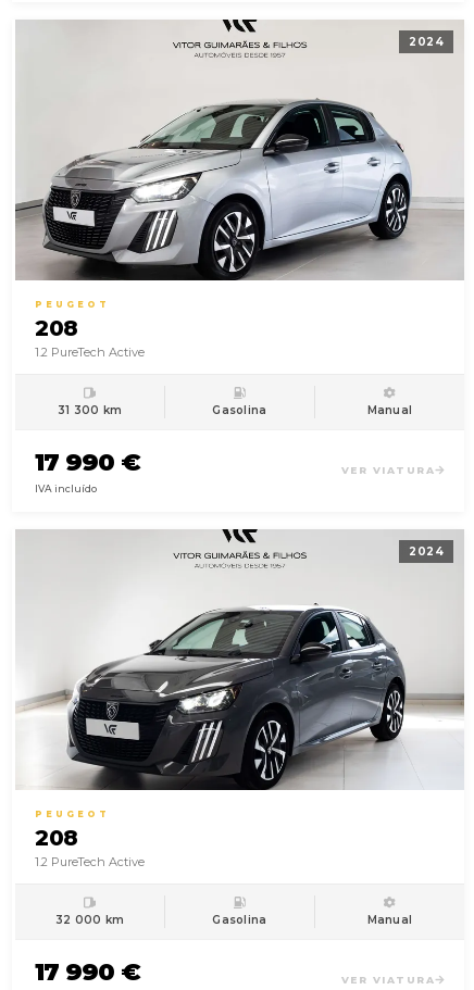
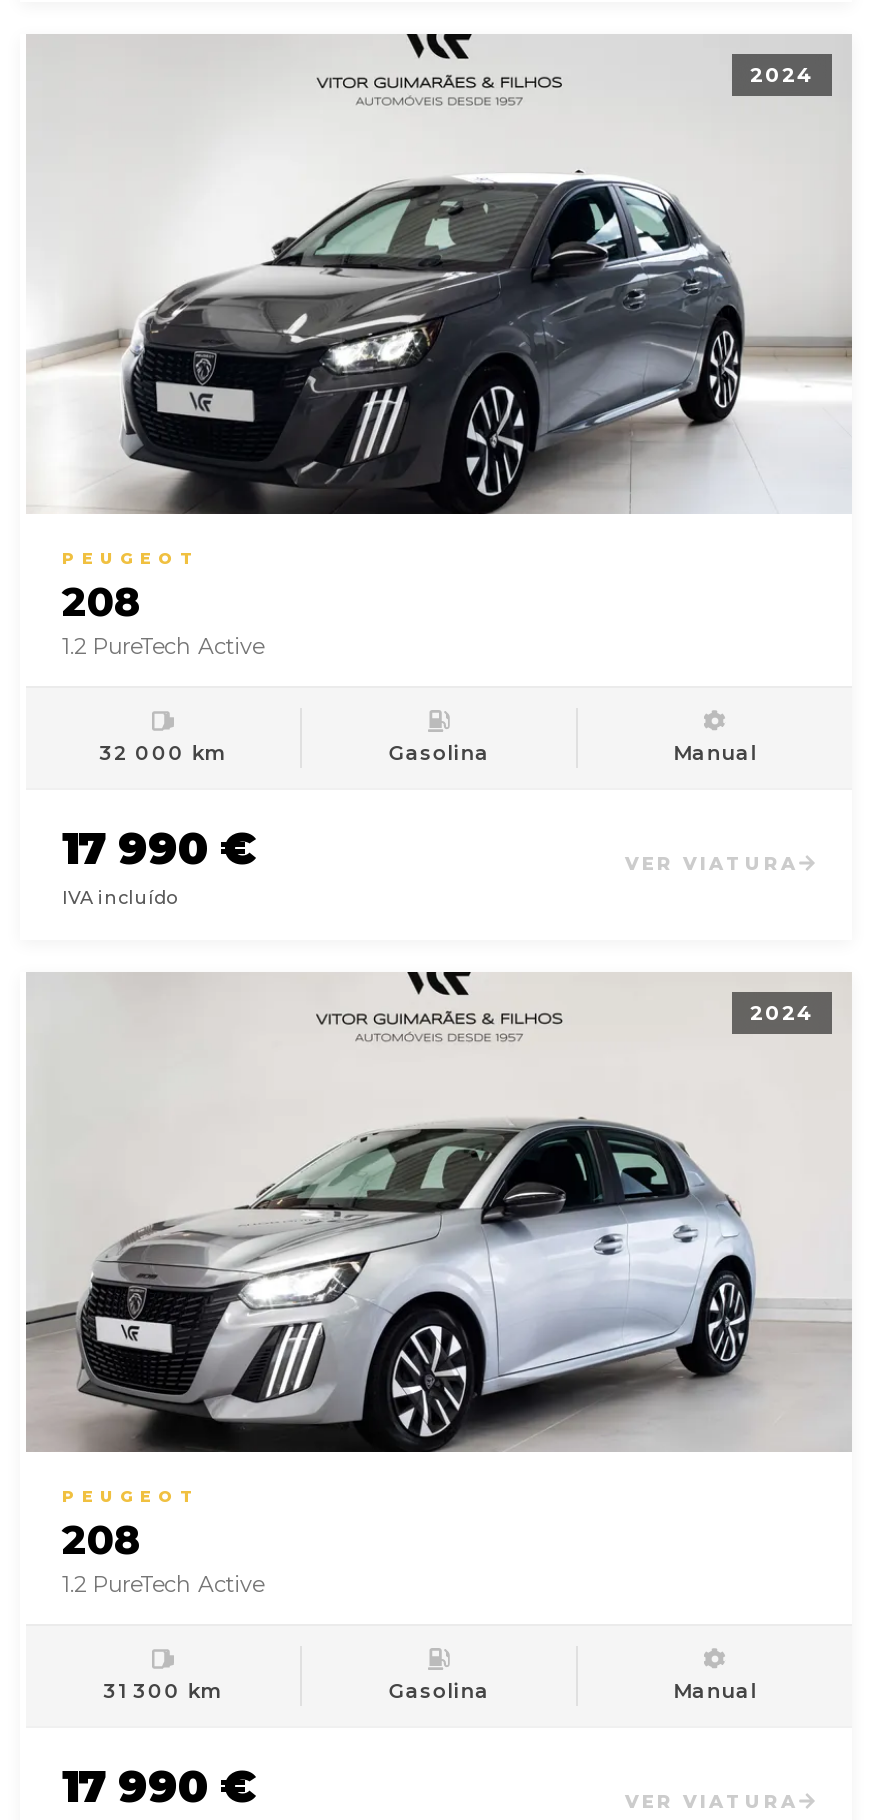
moved [14,98,464,280] -> [24,1116,852,1452]: [image]
[57,403,122,417] 31 300 km -> [99,740,227,766] 32 000 km
moved [15,602,464,790] -> [26,168,852,514]: [image]
[55,913,124,927] 32 000 km -> [103,1678,223,1704] 31 300 km

